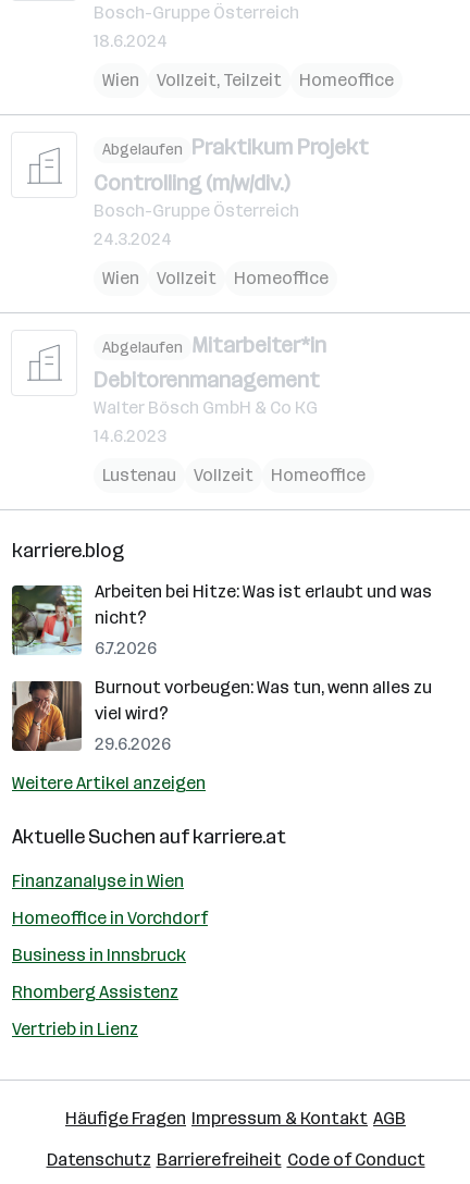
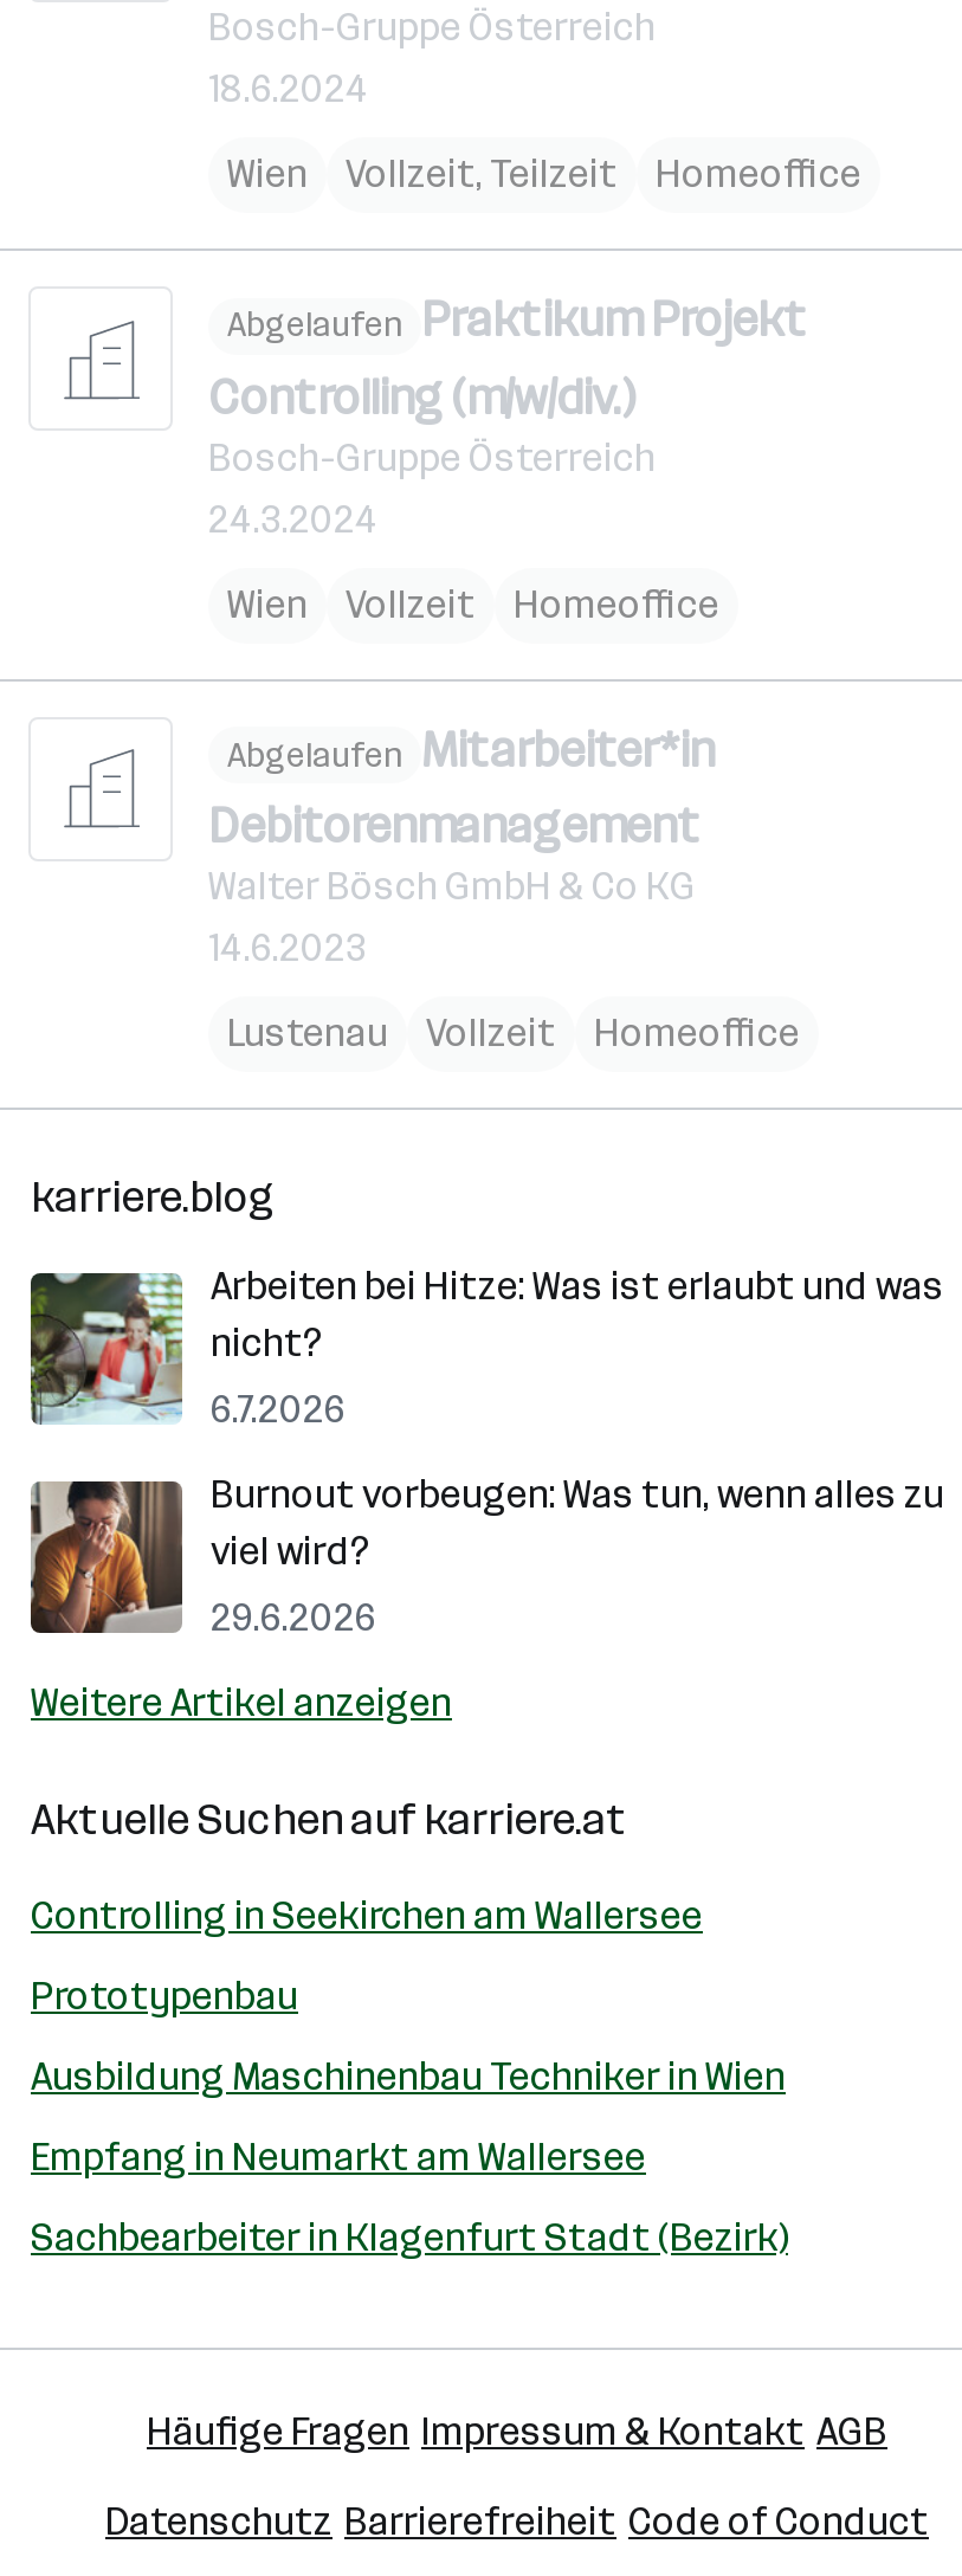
[12,871,184,891] Finanzanalyse in Wien -> [31,1893,703,1938] Controlling in Seekirchen am Wallersee
[12,908,208,928] Homeoffice in Vorchdorf -> [31,1974,298,2019] Prototypenbau
[12,945,186,965] Business in Innsbruck -> [31,2054,786,2099] Ausbildung Maschinenbau Techniker in Wien
[12,982,178,1002] Rhomberg Assistenz -> [31,2135,646,2180] Empfang in Neumarkt am Wallersee
[12,1019,138,1039] Vertrieb in Lienz -> [31,2215,788,2260] Sachbearbeiter in Klagenfurt Stadt (Bezirk)

